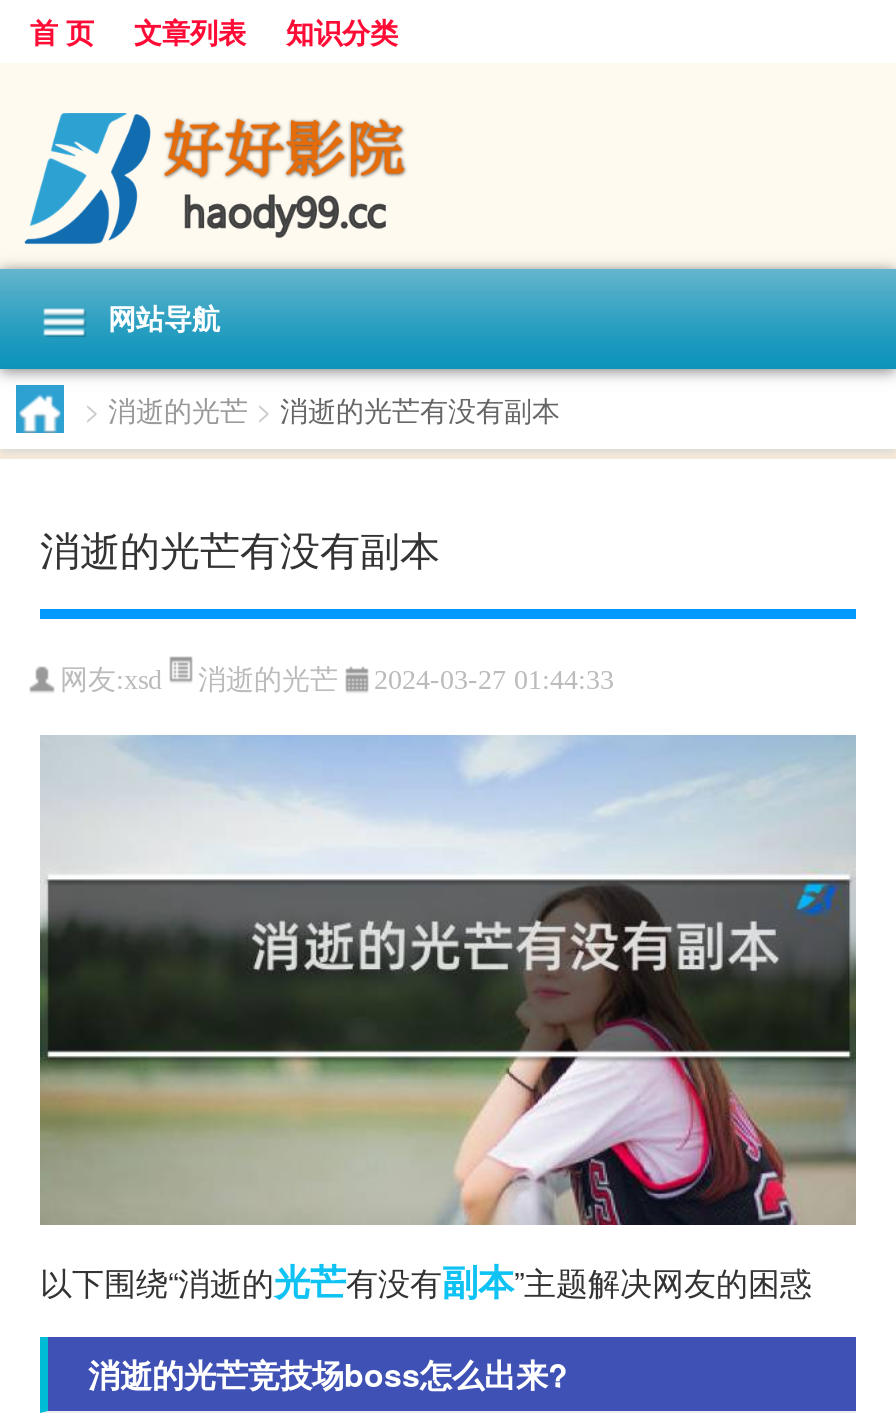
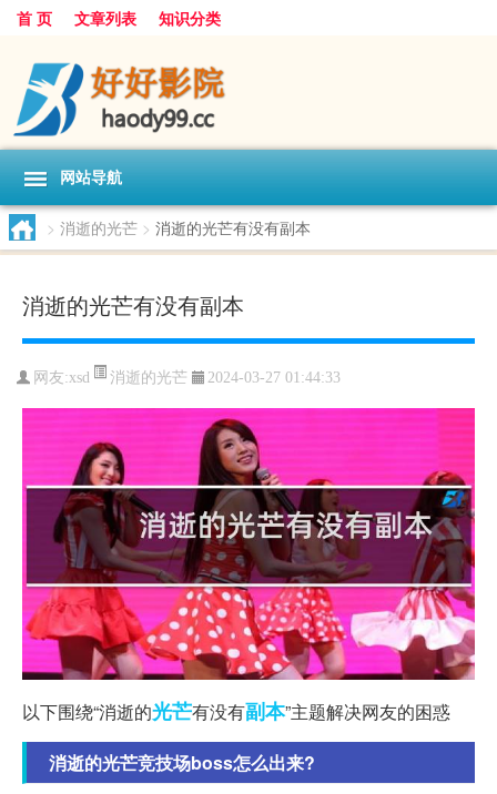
[38,733,858,1227] [image] -> [21,407,476,681] [image]

